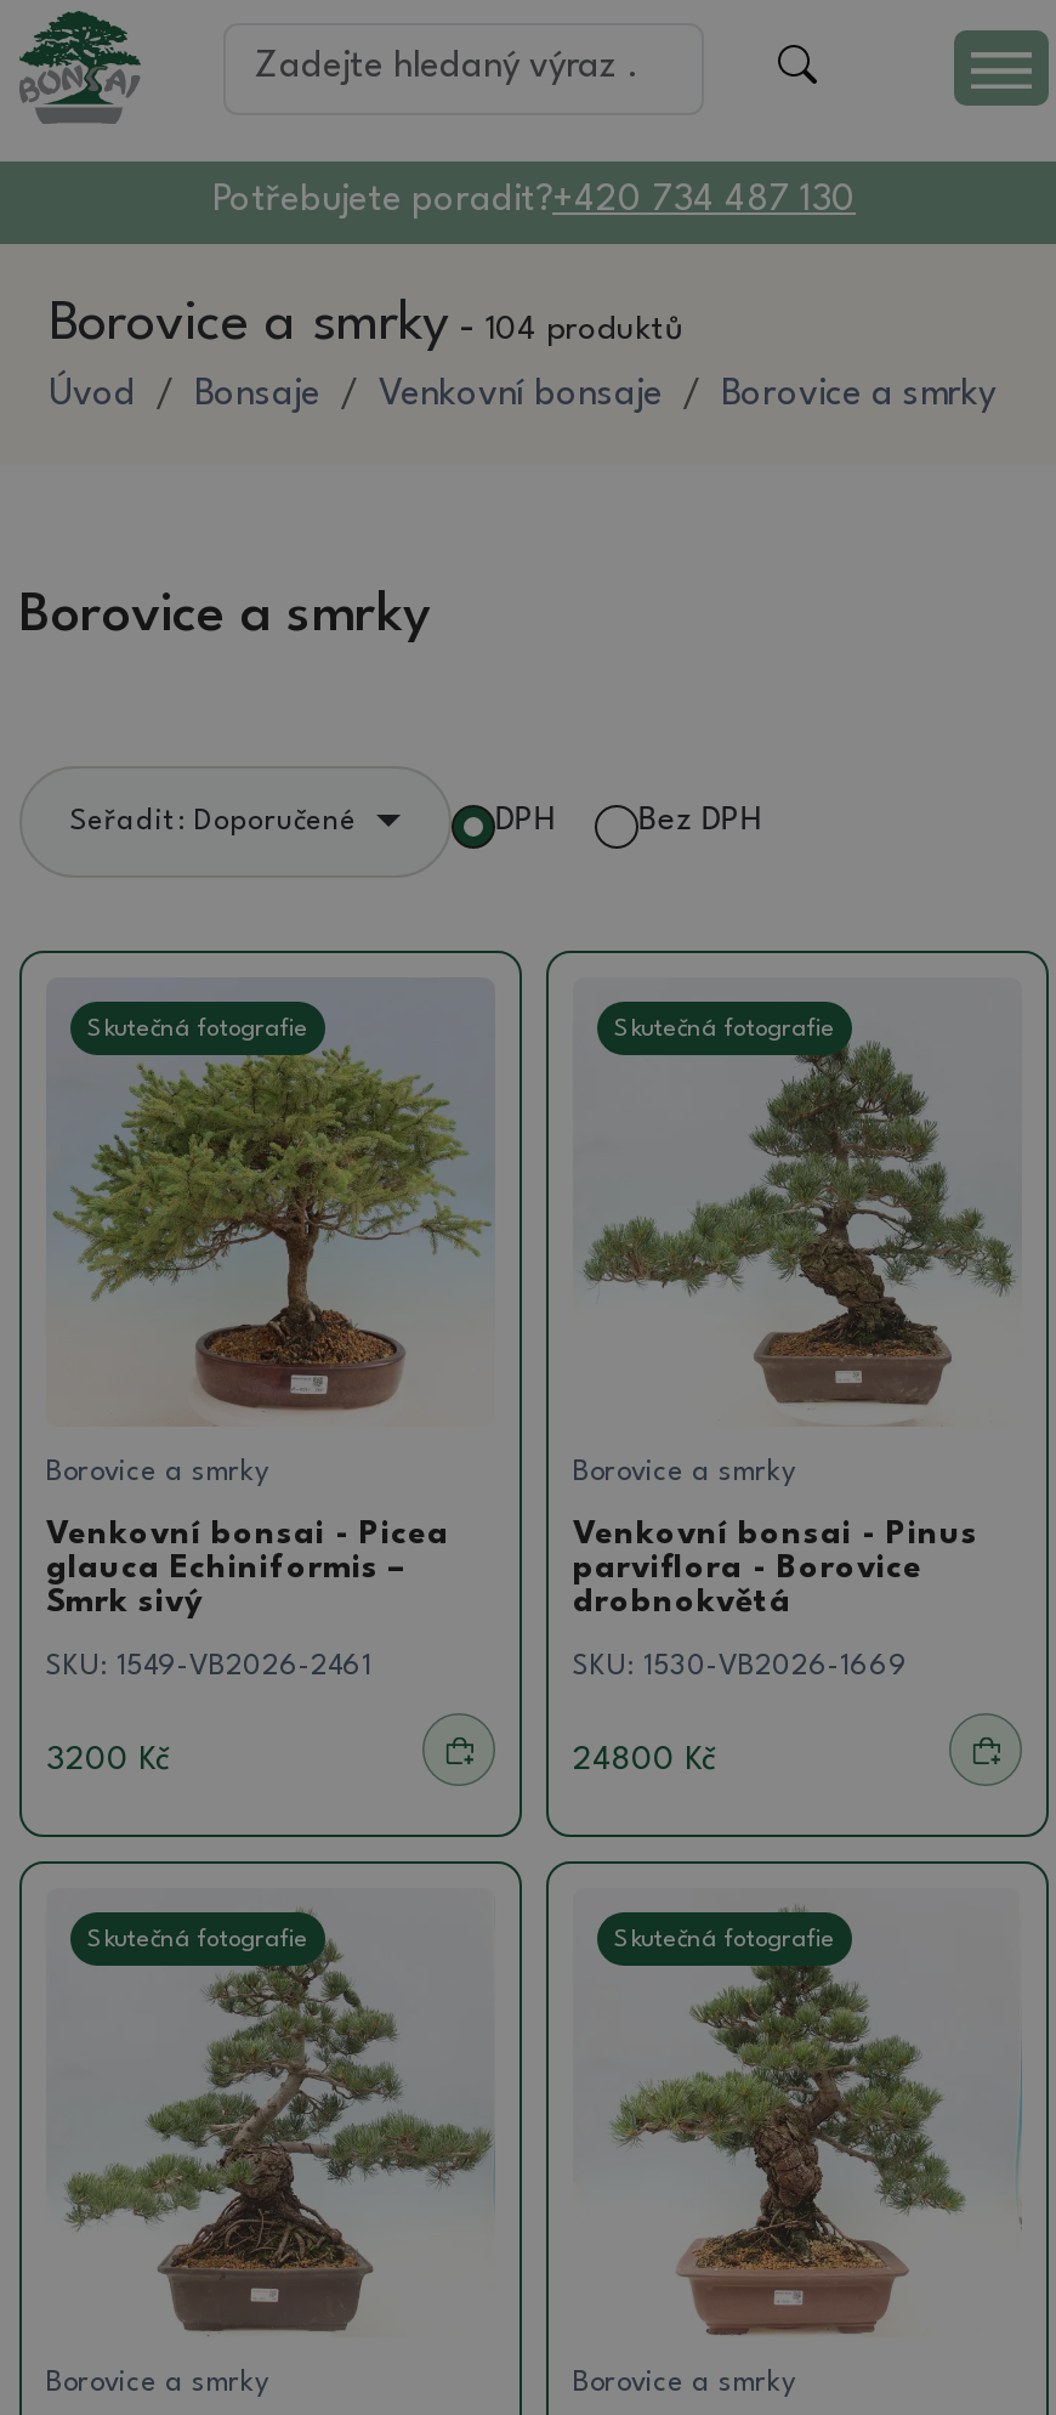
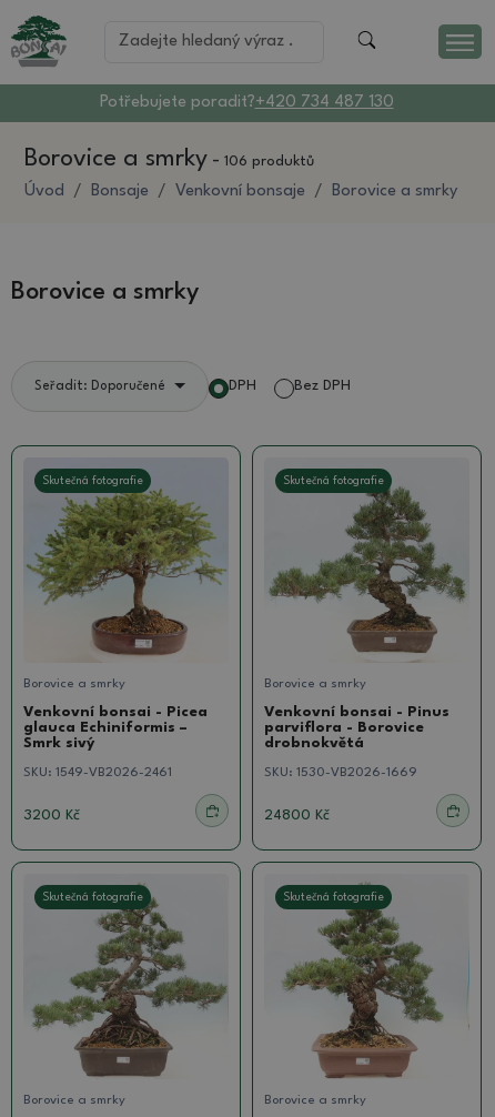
[49,298,682,352] Borovice a smrky - 104 produktů -> [24,147,314,171] Borovice a smrky - 106 produktů

